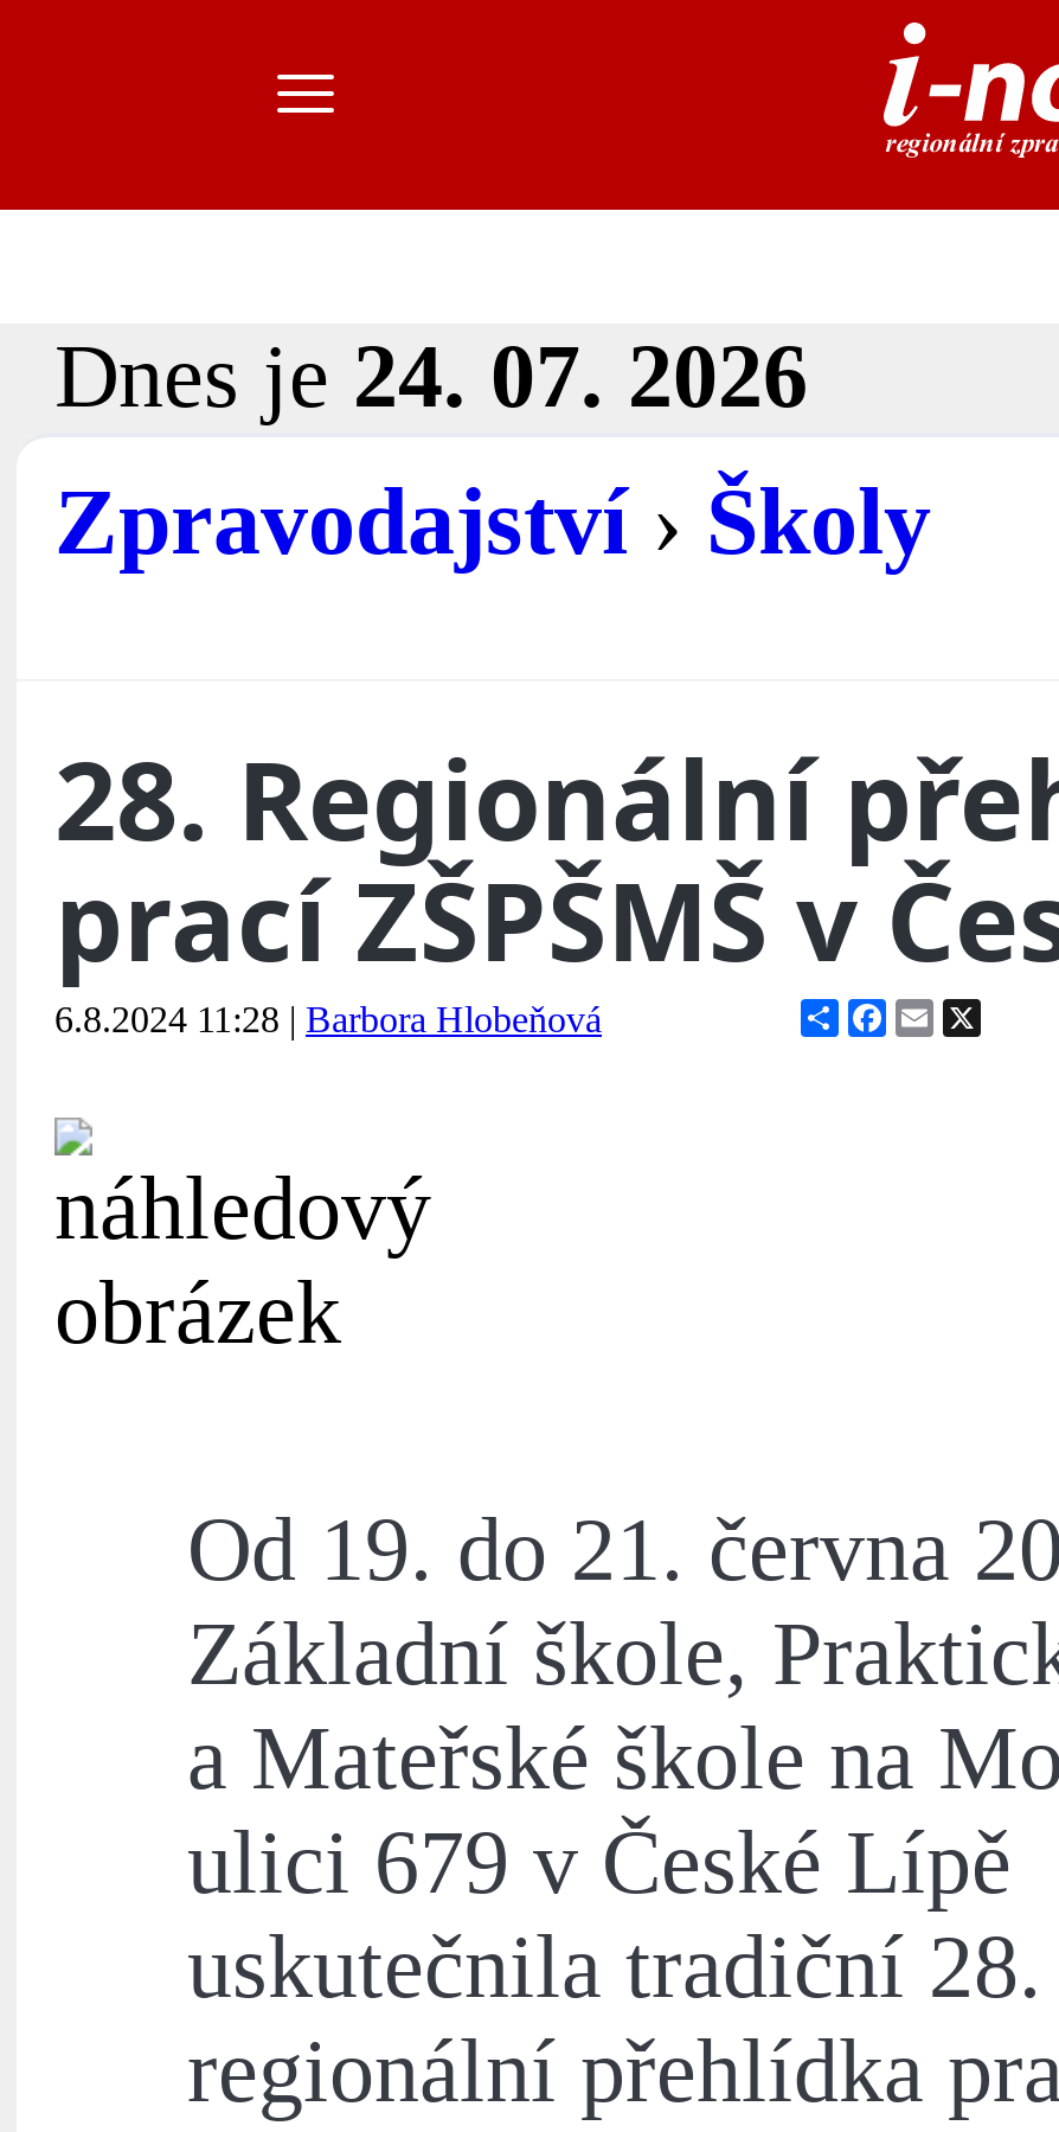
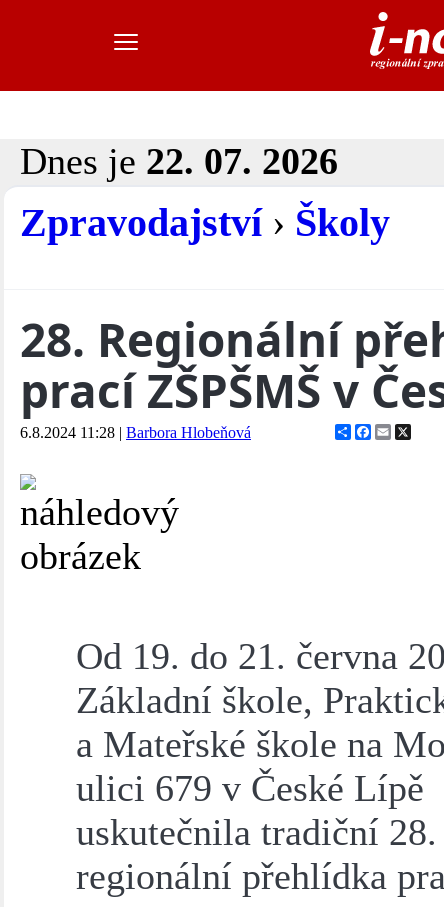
[54,327,808,426] Dnes je 24. 07. 2026 -> [20,140,338,182] Dnes je 22. 07. 2026

